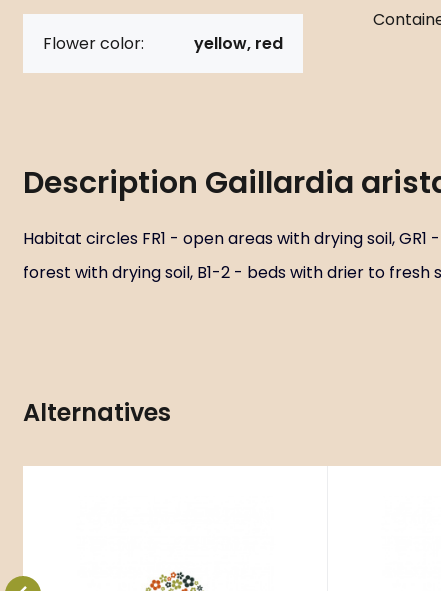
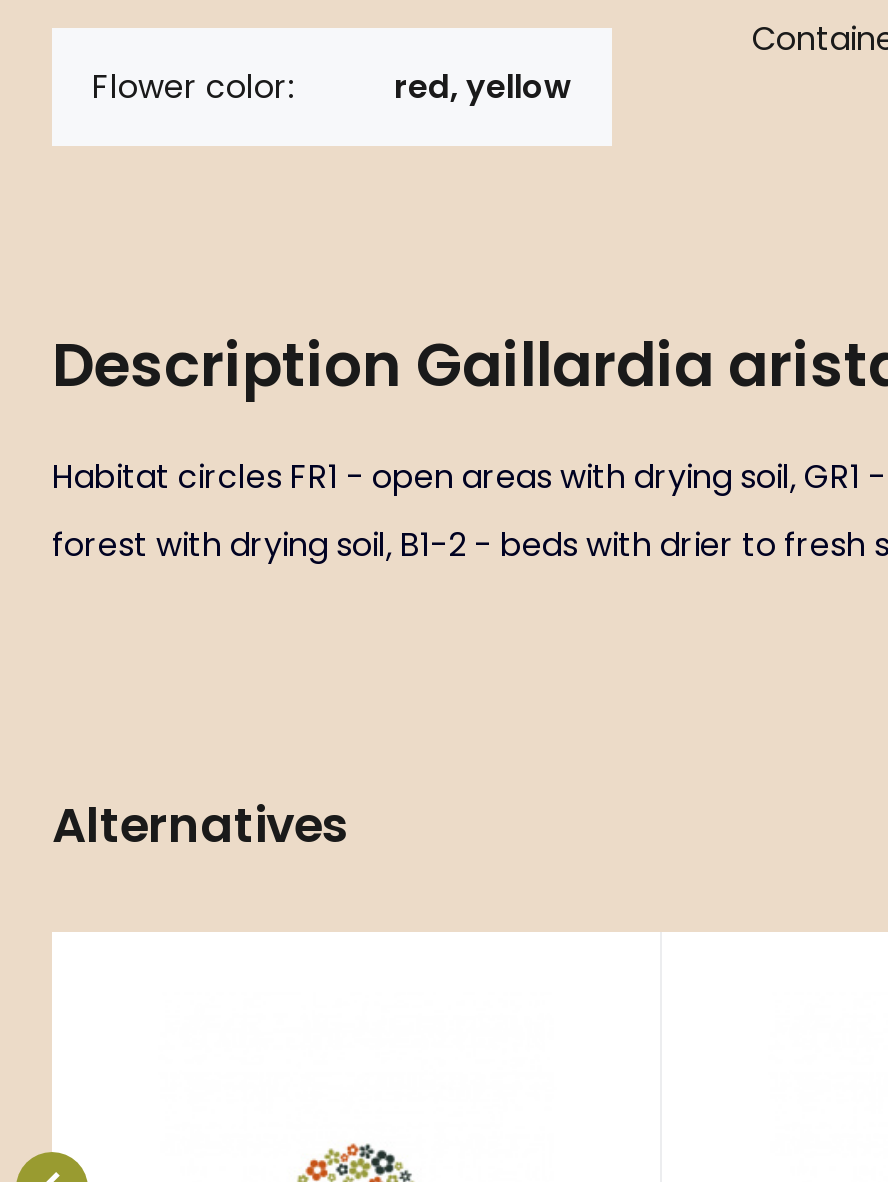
[194,32,283,55] yellow, red -> [394,64,572,110] red, yellow

